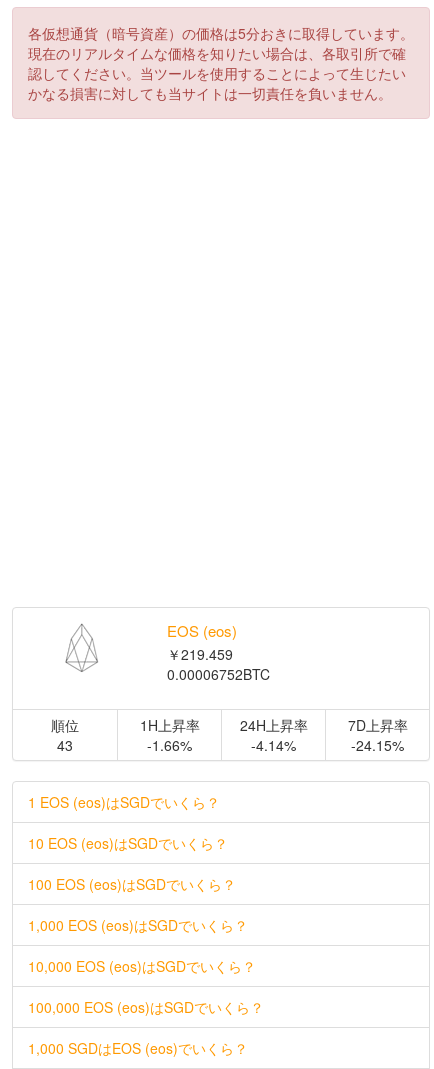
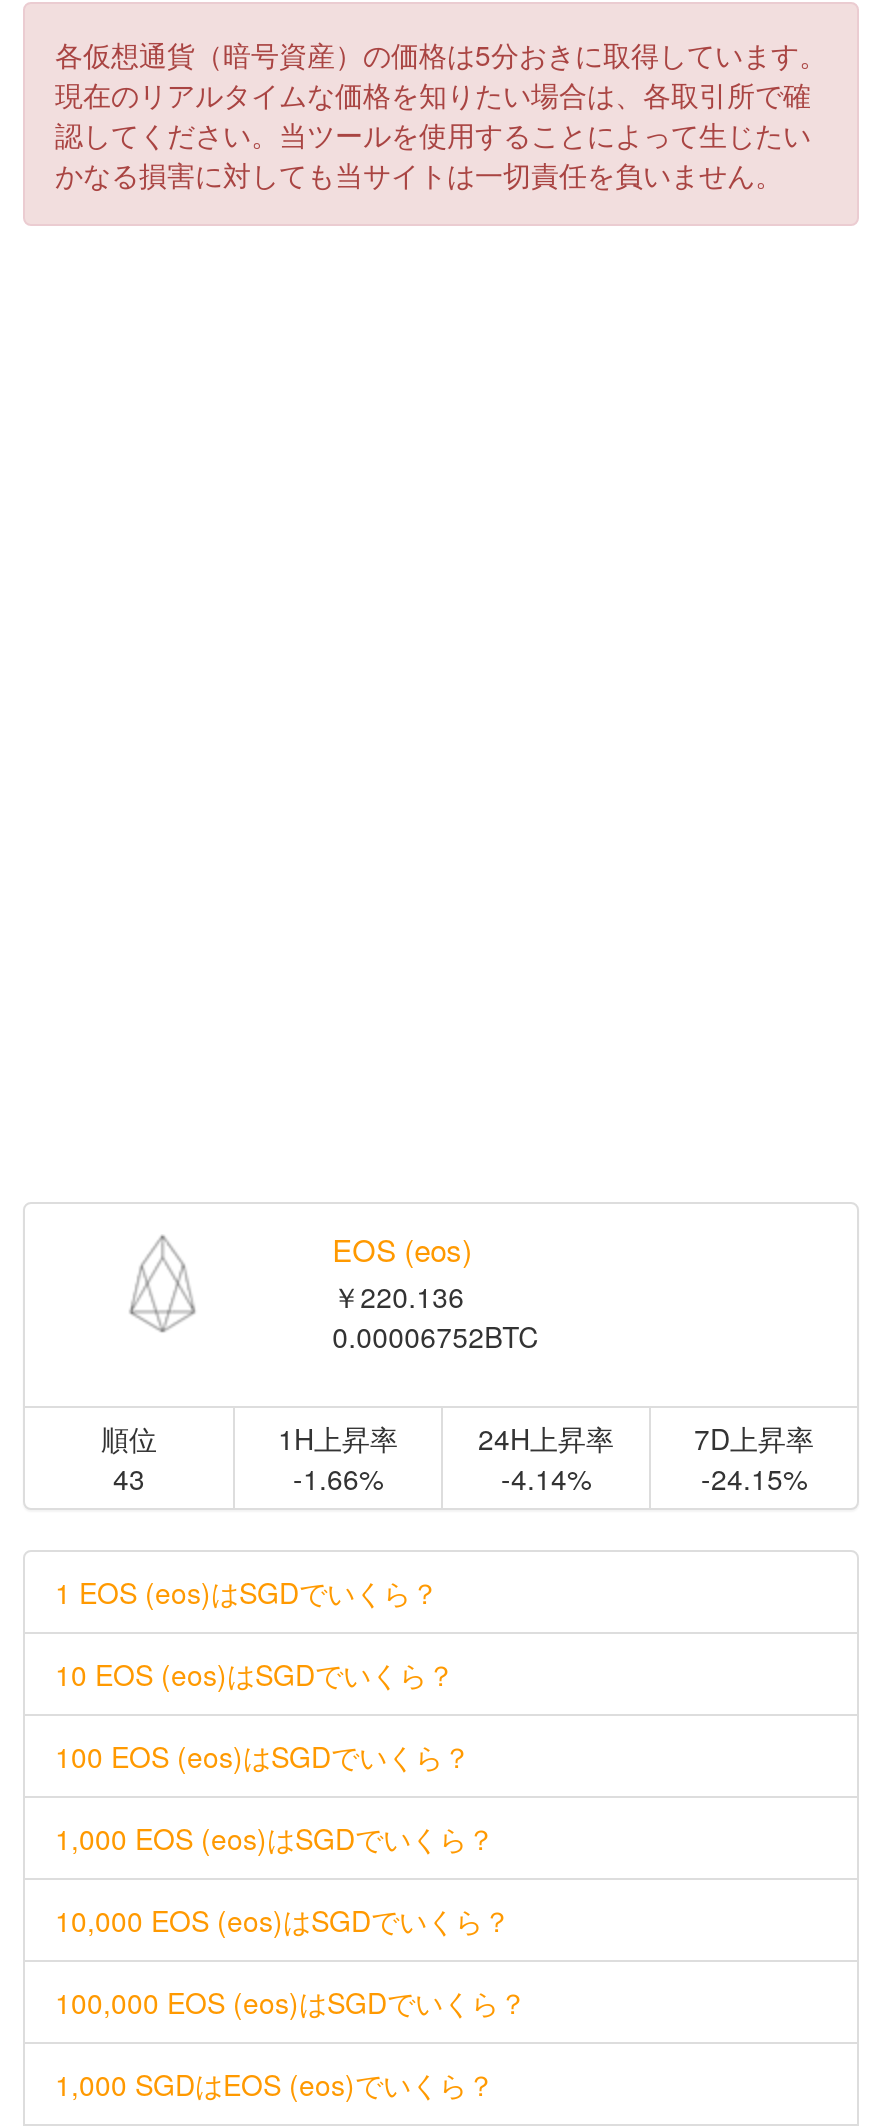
[167,644,233,664] ￥219.459 -> [332,1276,464,1316] ￥220.136

